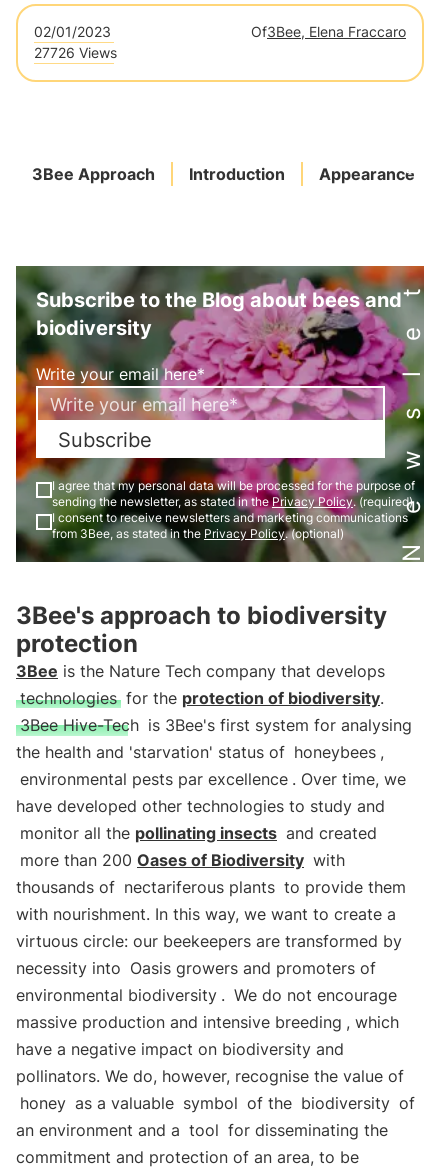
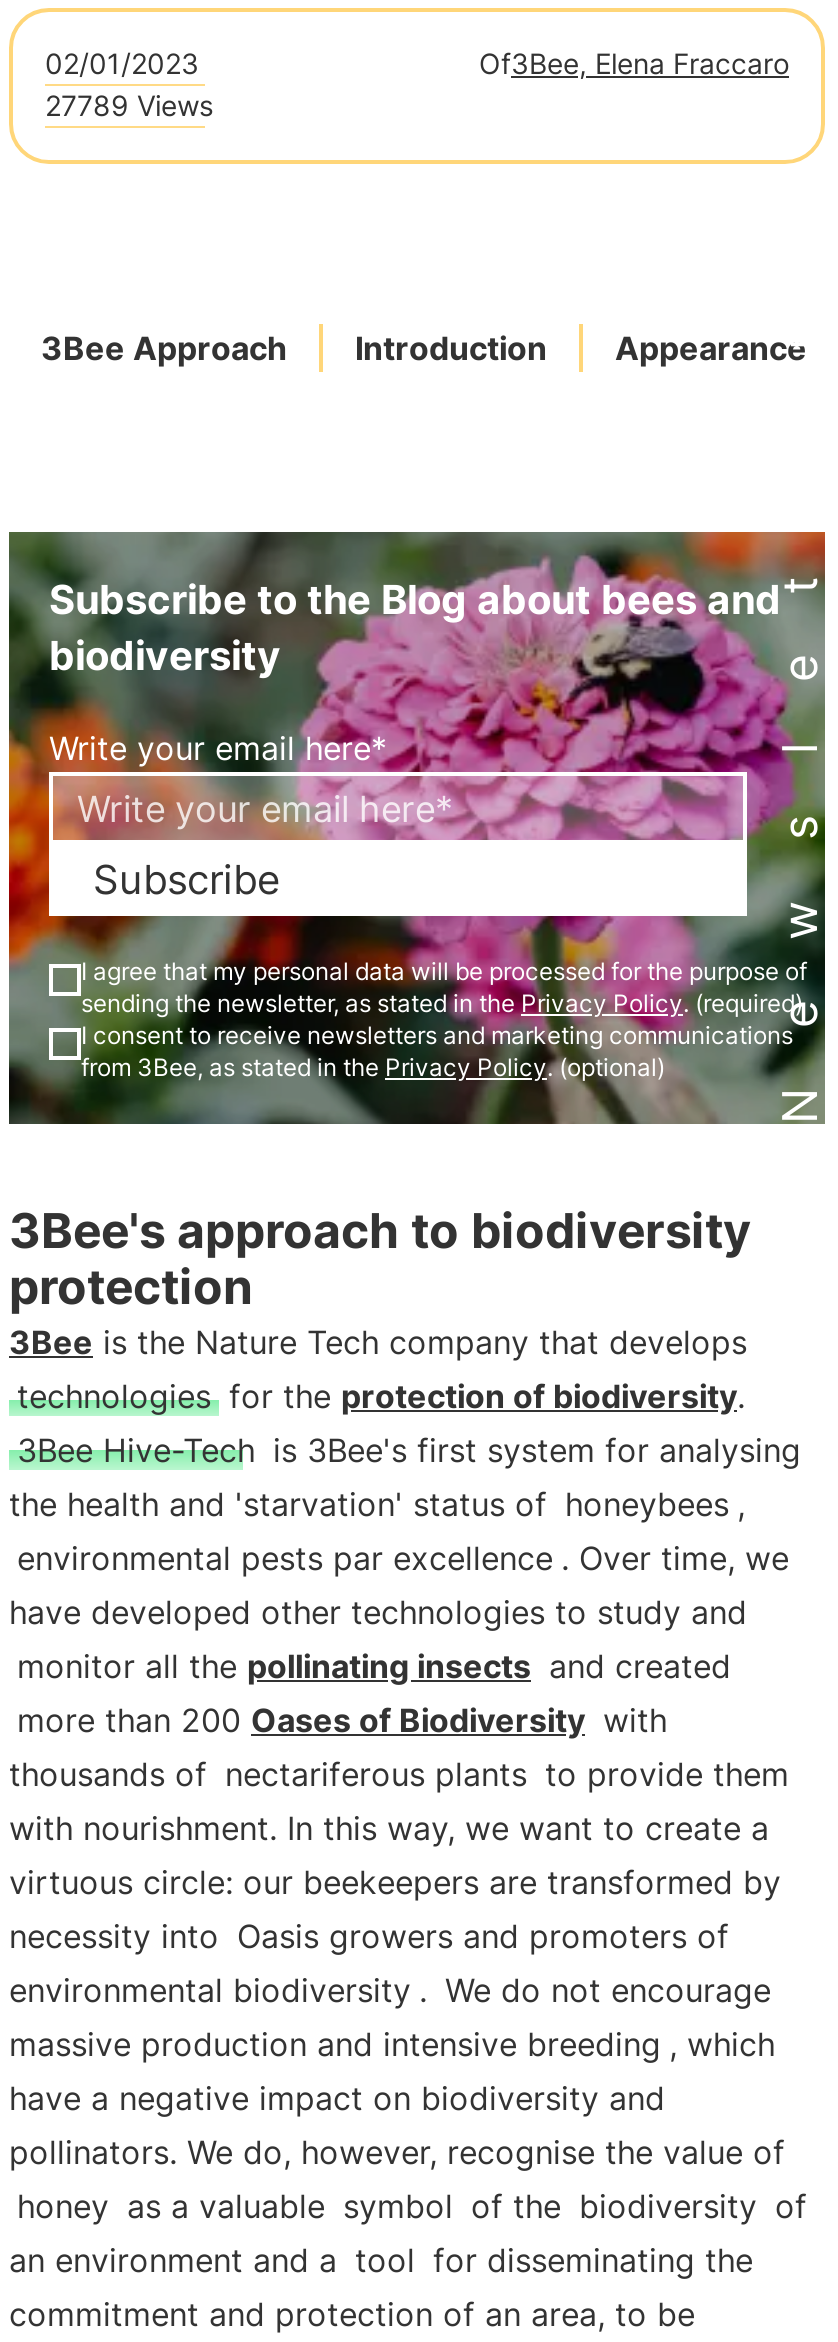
[34,44,117,61] 27726 Views -> [45,88,213,122] 27789 Views

